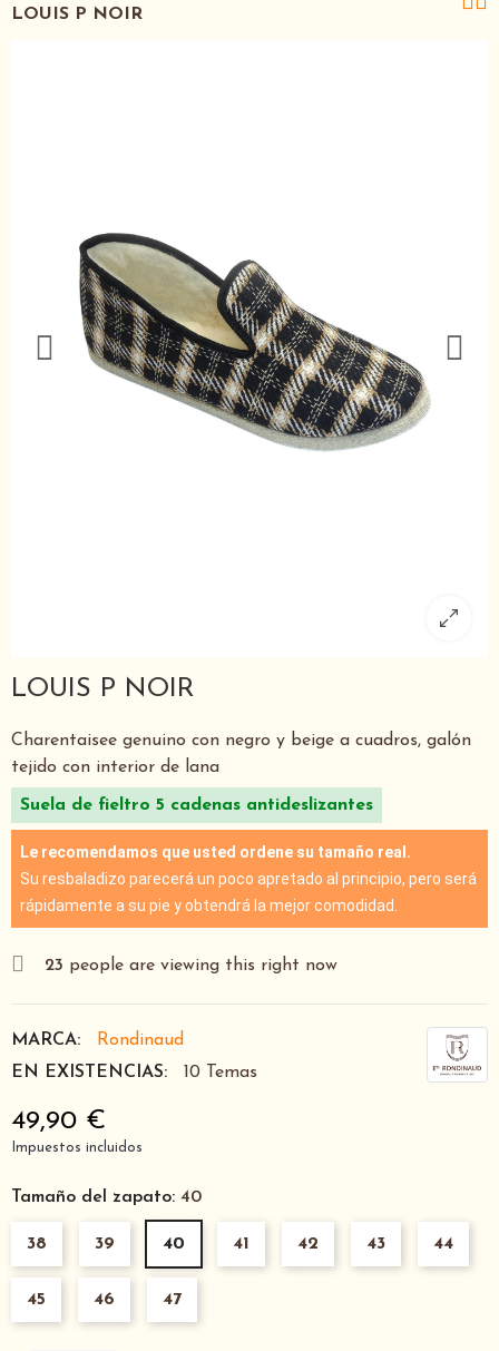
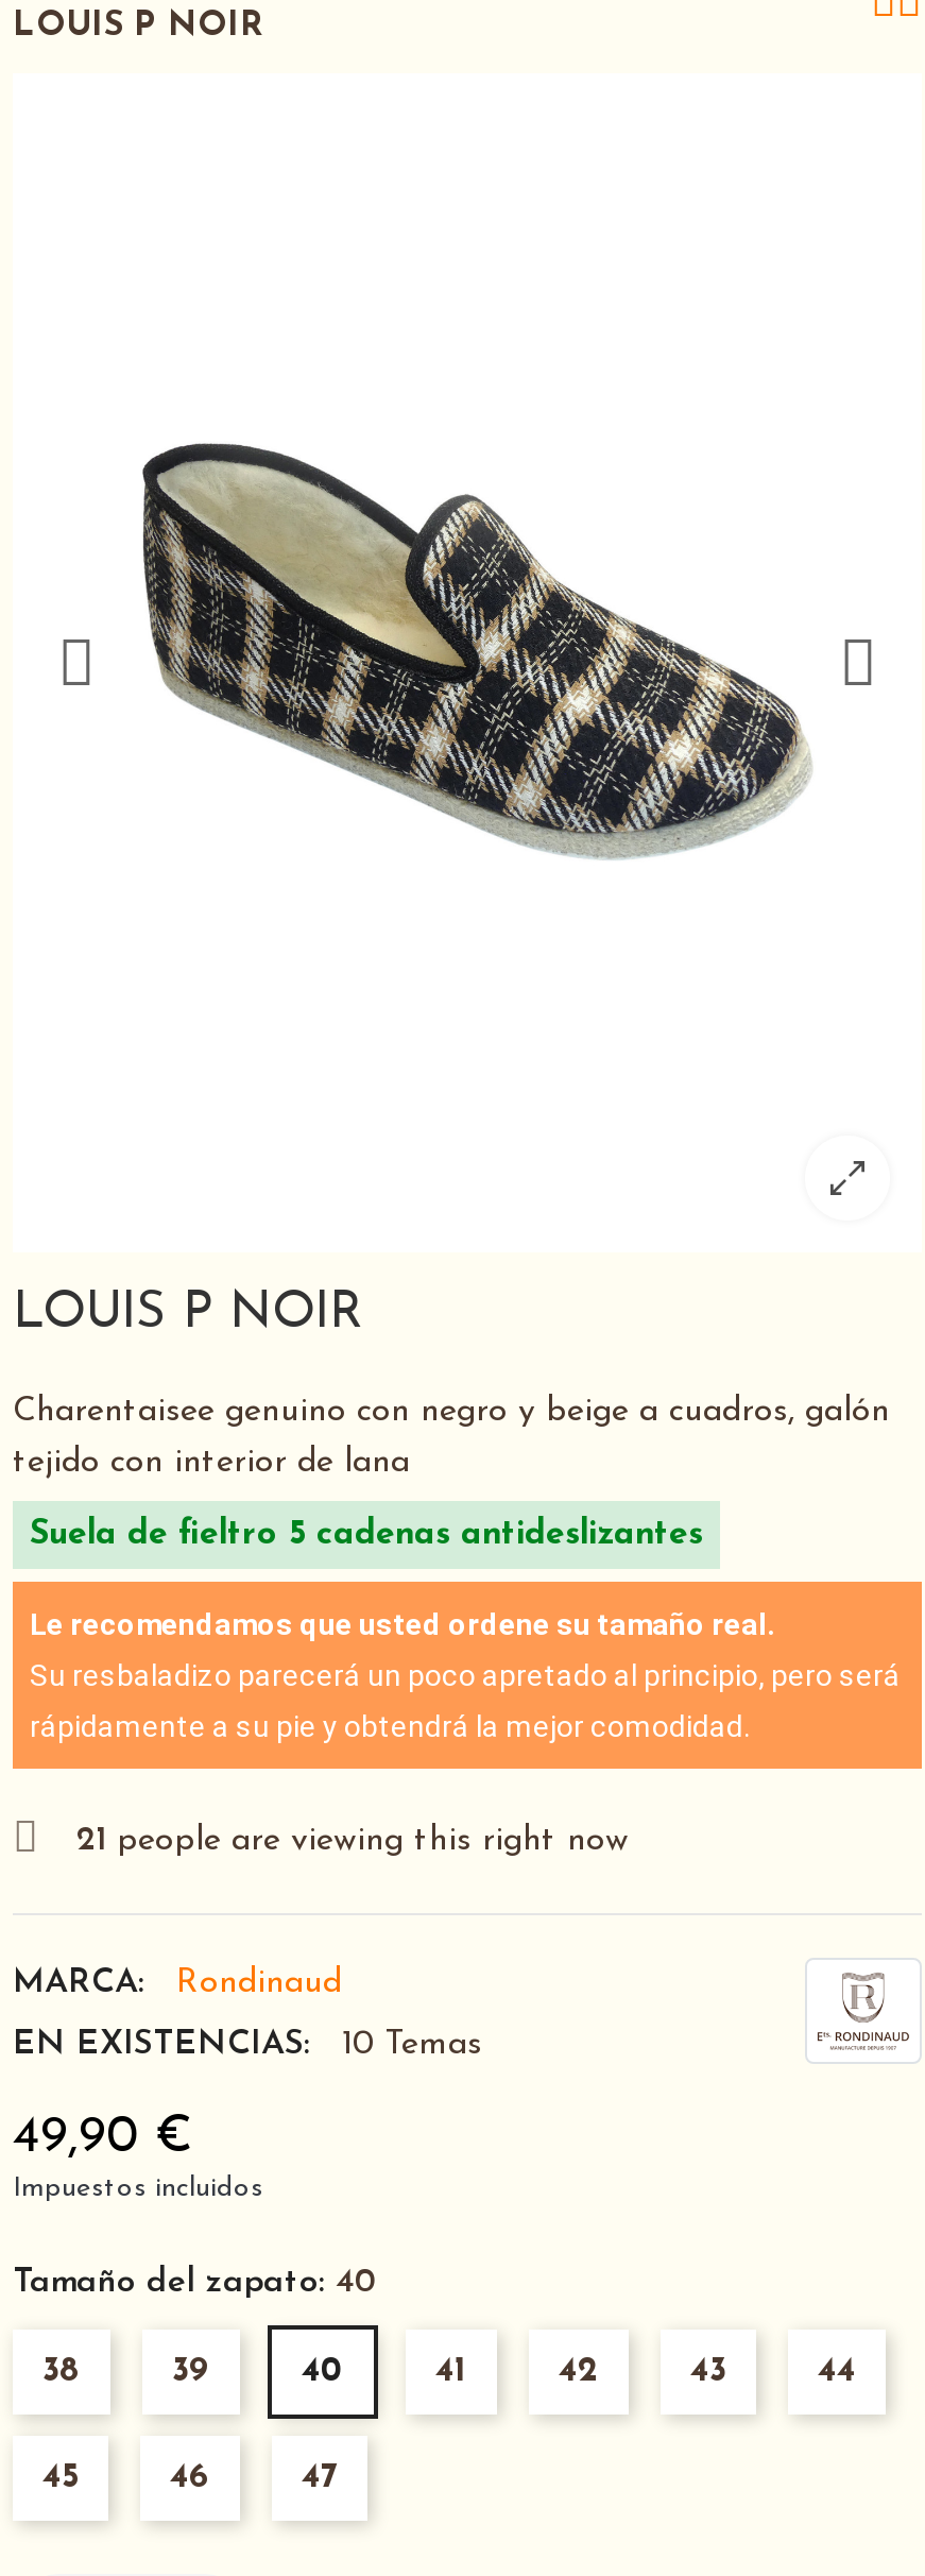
[45,957,337,975] 23 people are viewing this right now -> [76,1824,629,1858] 21 people are viewing this right now

